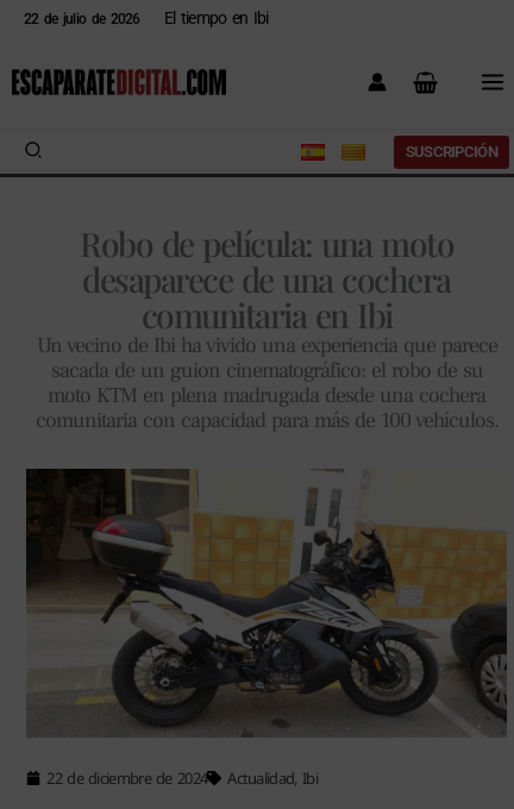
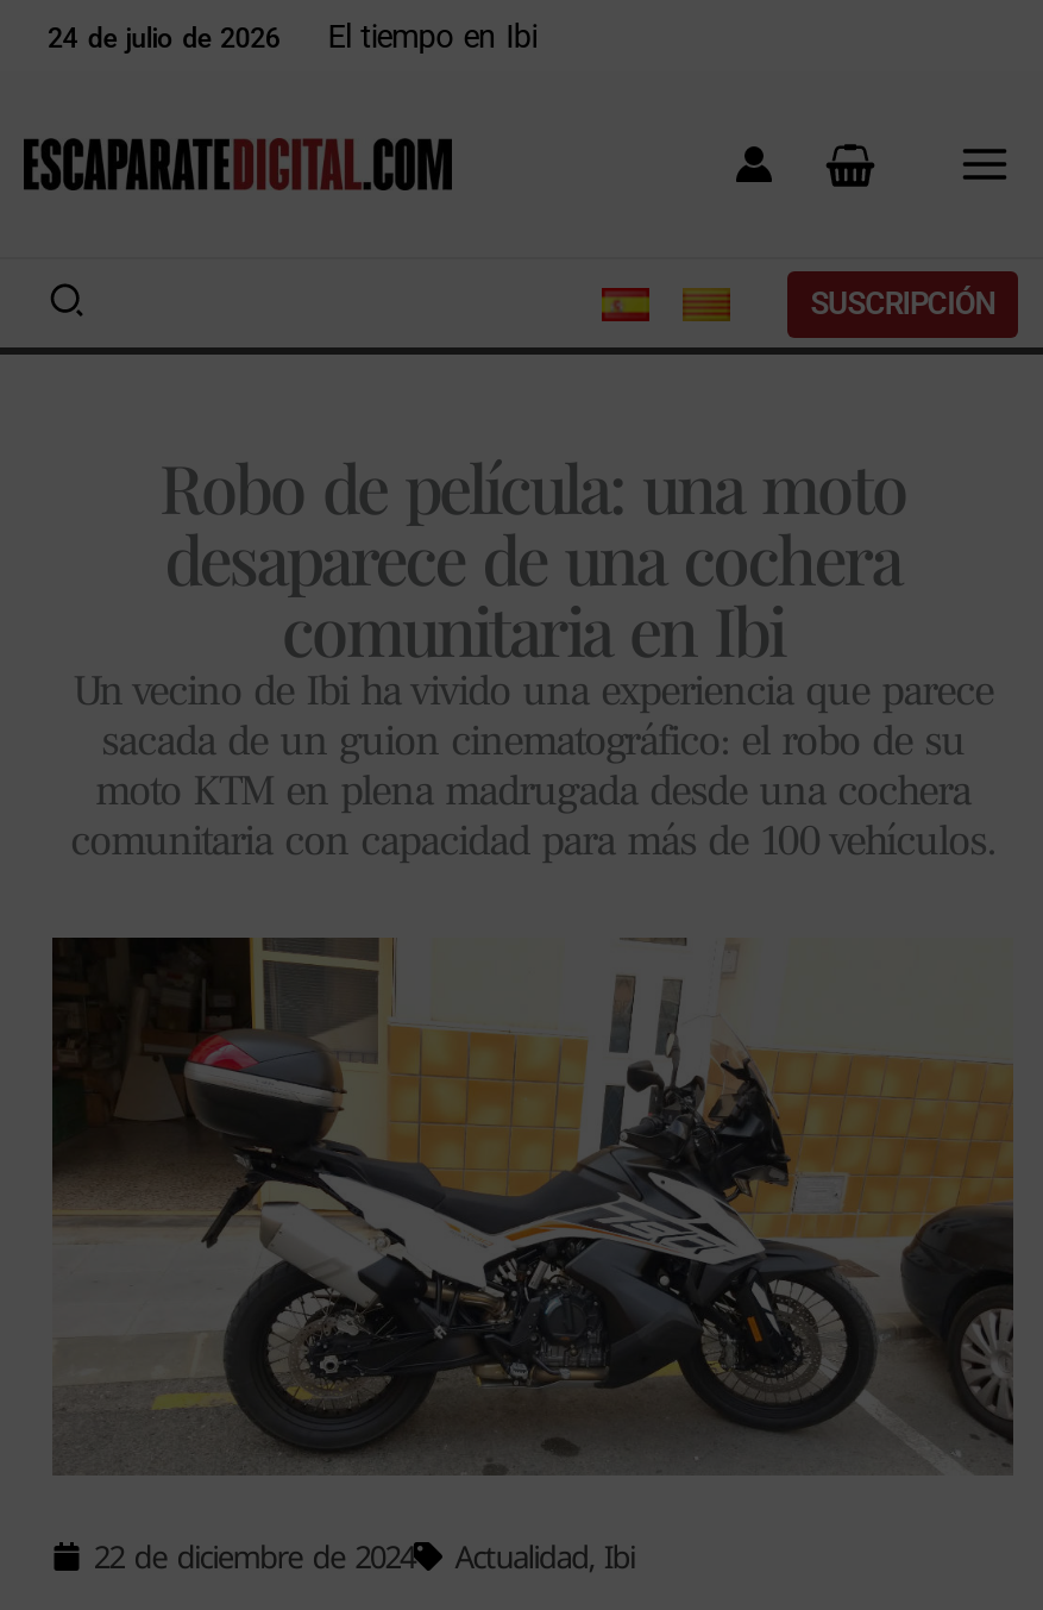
[24,10,140,27] 22 de julio de 2026 -> [48,20,280,54] 24 de julio de 2026

